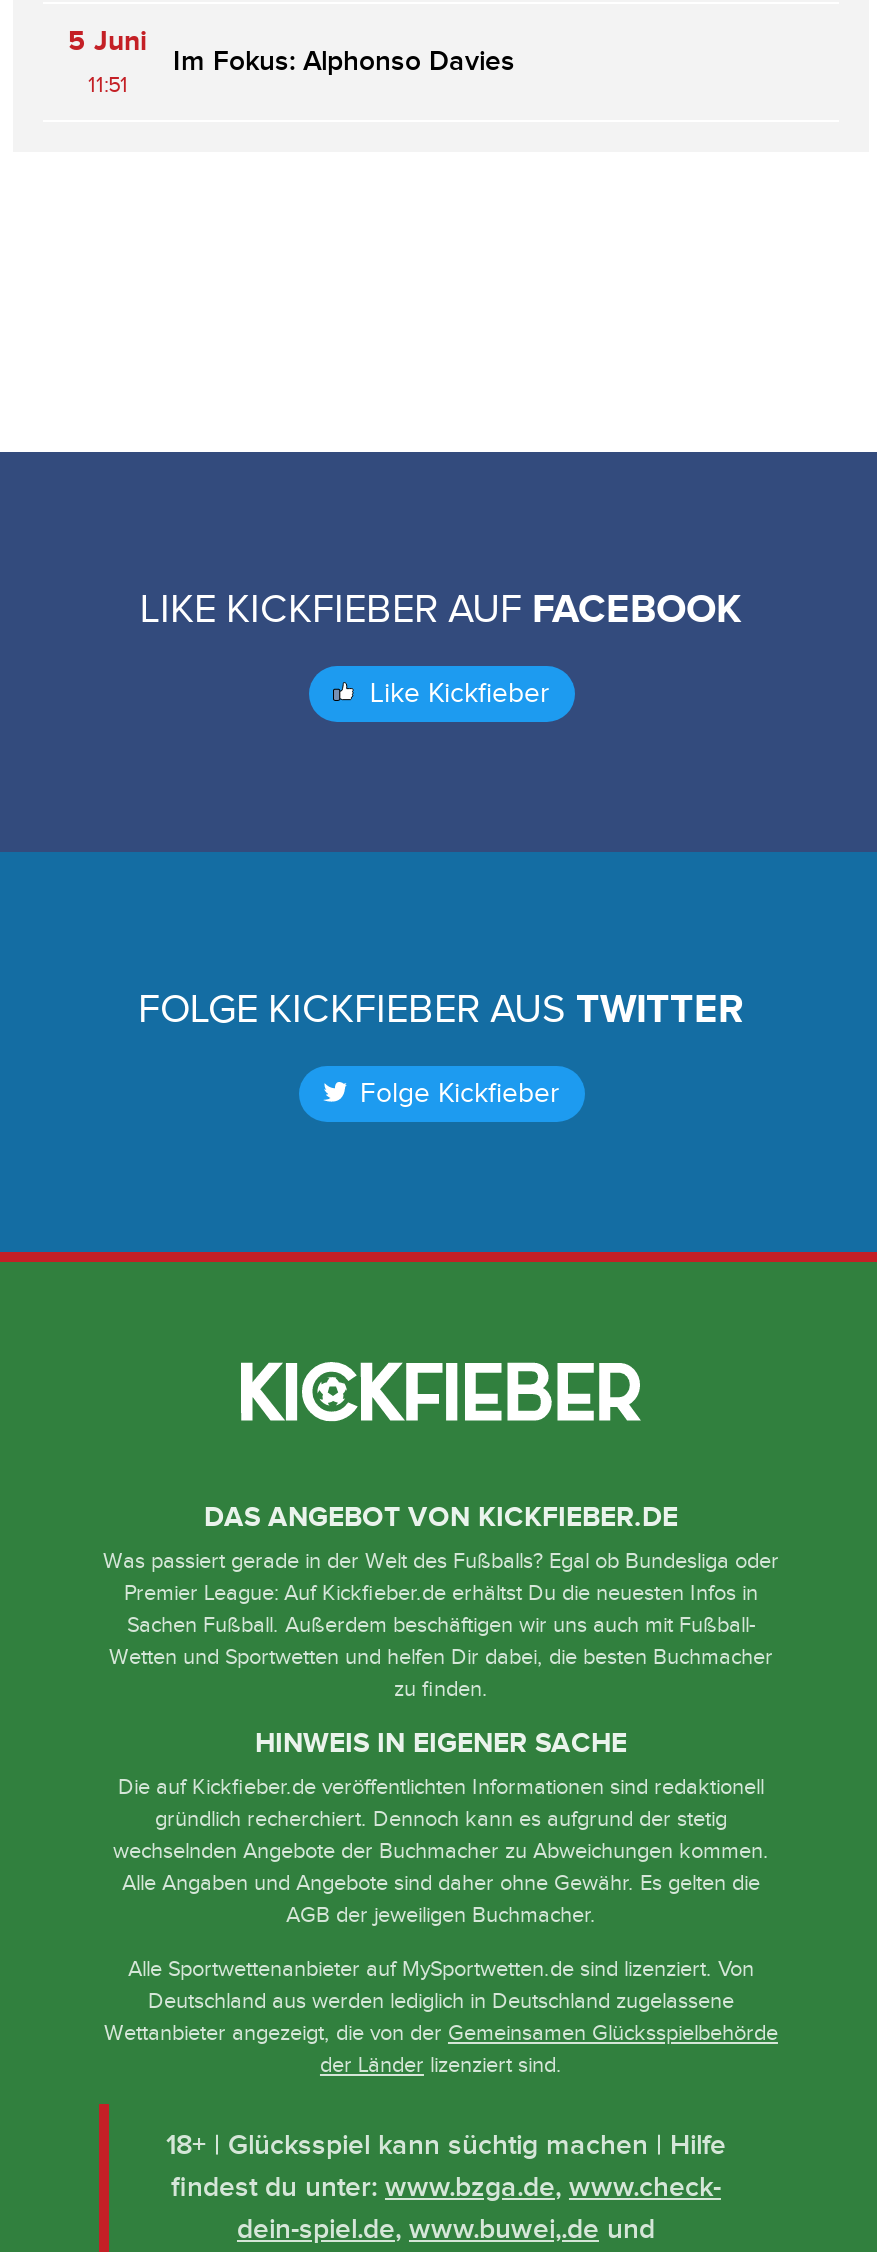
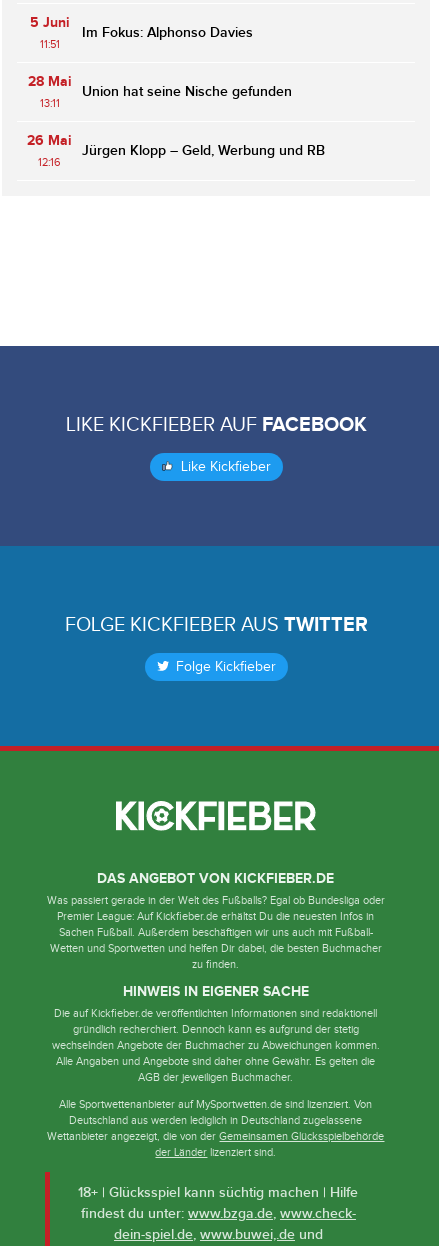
none -> [27,83,292,169] Union hat seine Nische gefunden | 26 Mai | 12:16
none -> [27,73,71,110] 28 Mai | 13:11
none -> [82,142,325,159] Jürgen Klopp – Geld, Werbung und RB

